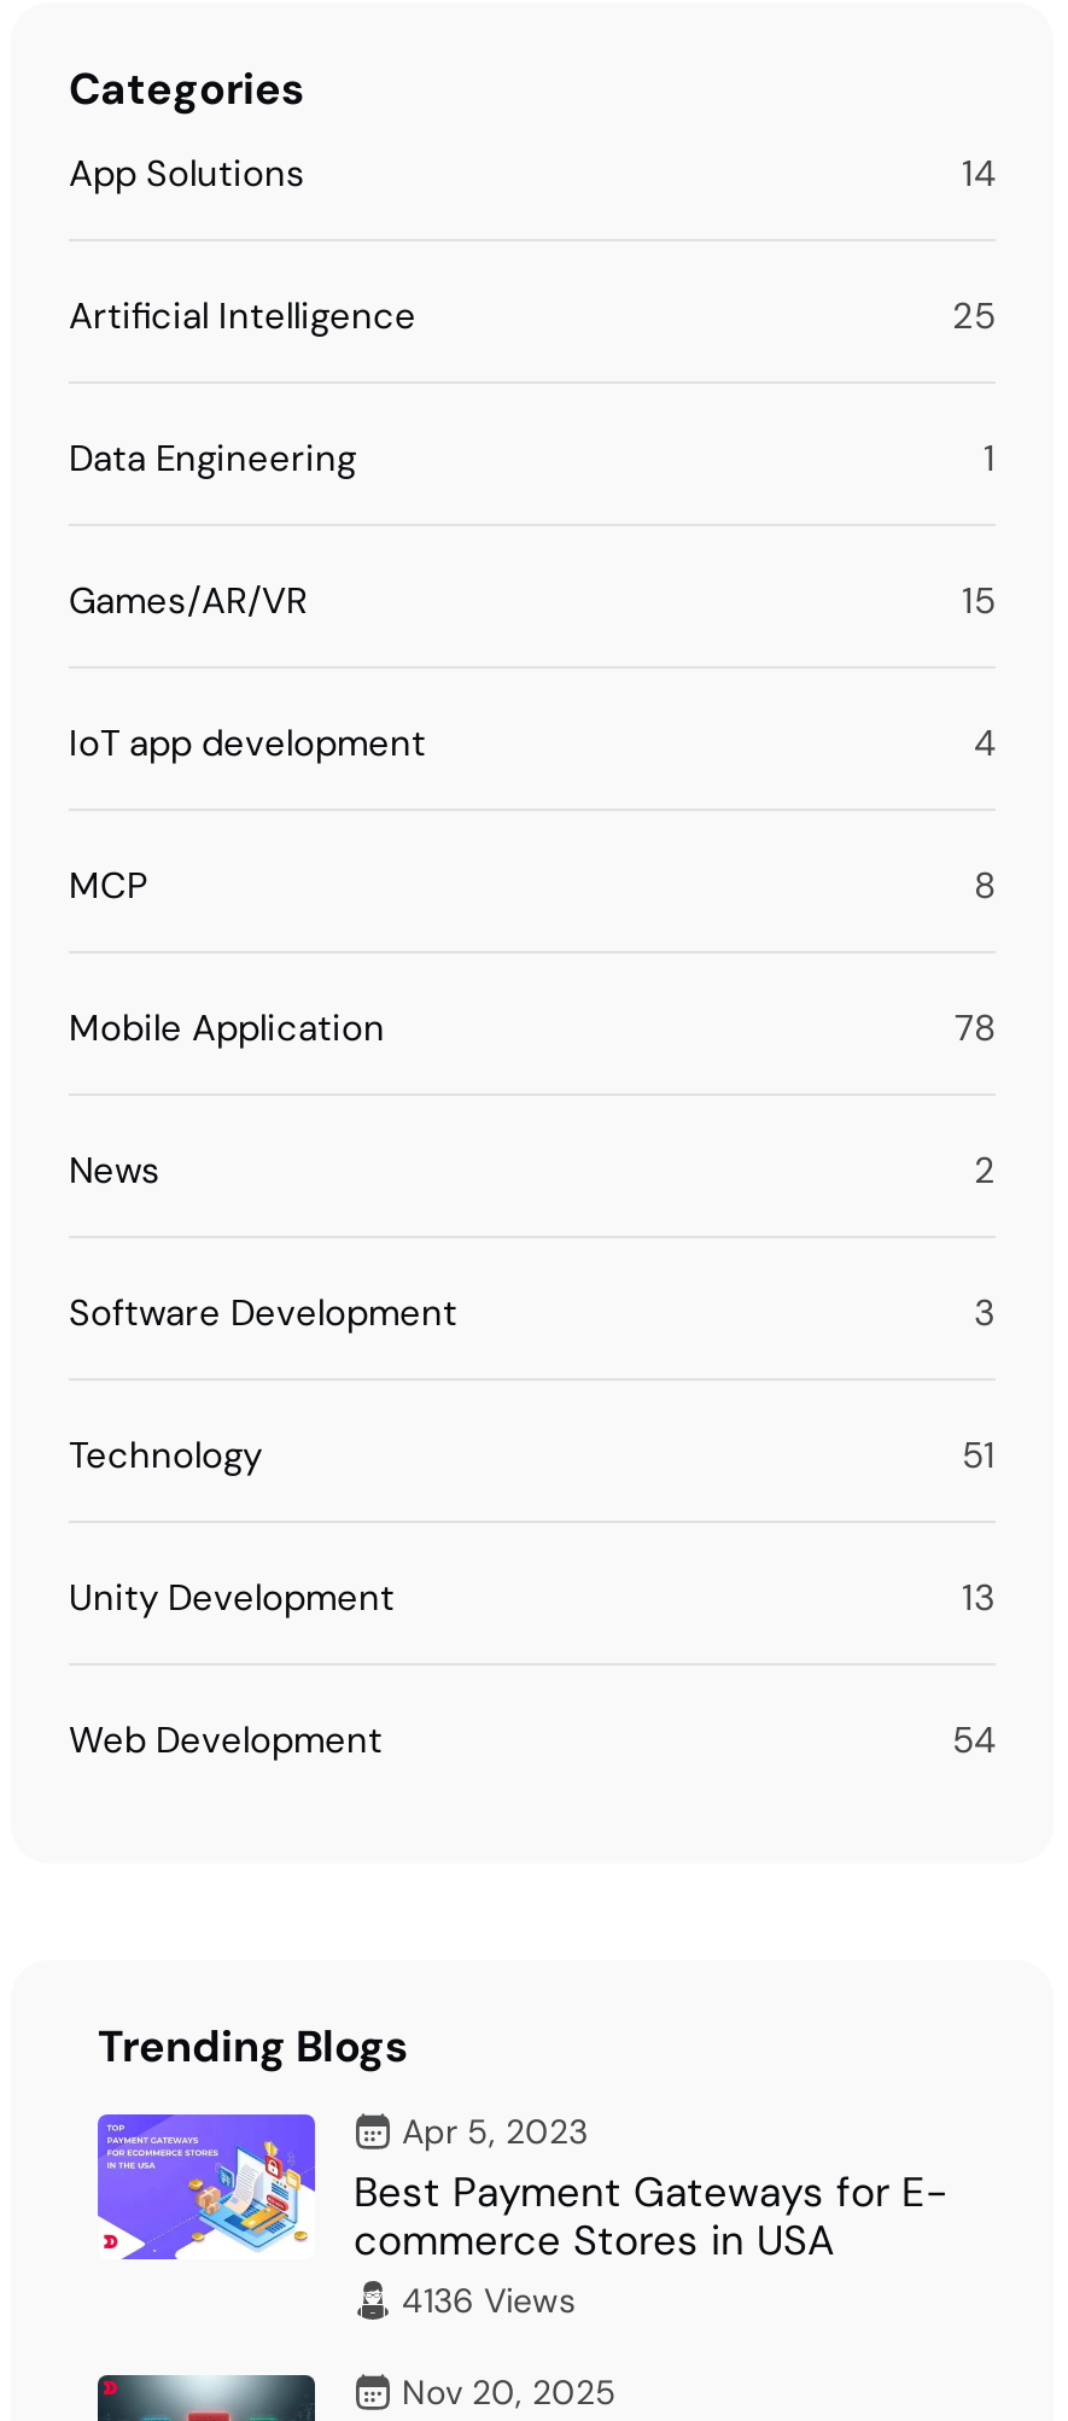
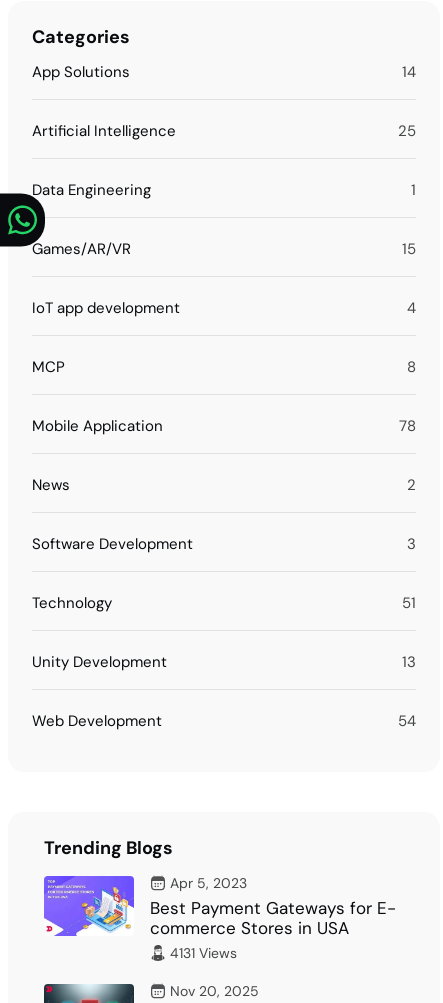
none -> [3,192,46,248] [image]
[402,2279,576,2322] 4136 Views -> [170,944,237,962] 4131 Views

